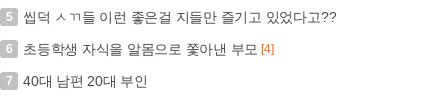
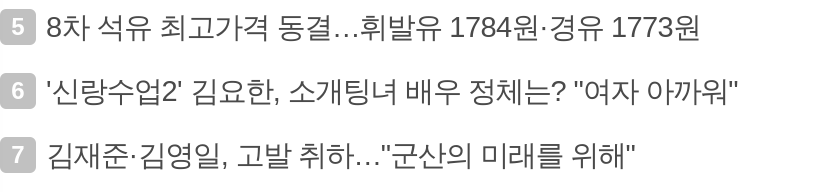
[23,9,336,25] 씹덕 ㅅㄲ들 이런 좋은걸 지들만 즐기고 있었다고?? -> [46,12,701,44] 8차 석유 최고가격 동결…휘발유 1784원·경유 1773원
[23,41,273,57] 초등학생 자식을 알몸으로 쫓아낸 부모 [4] -> [46,76,738,108] '신랑수업2' 김요한, 소개팅녀 배우 정체는? "여자 아까워"
[23,73,148,89] 40대 남편 20대 부인 -> [46,140,635,172] 김재준·김영일, 고발 취하…"군산의 미래를 위해"

